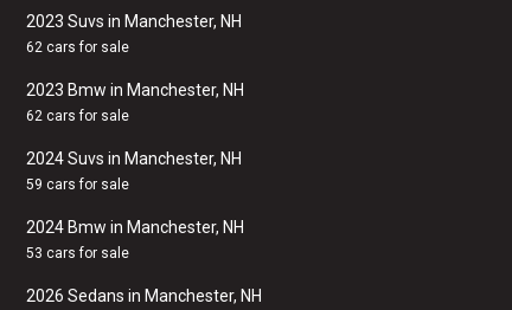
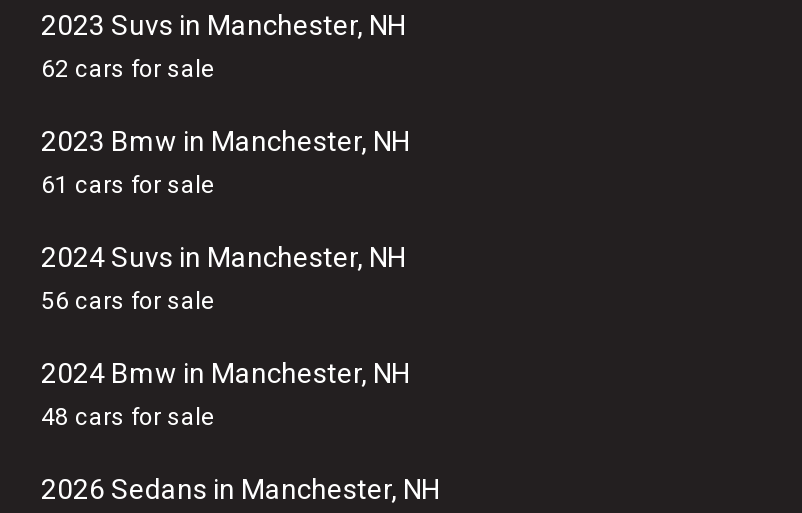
[26,108,129,124] 62 cars for sale -> [41,171,215,199] 61 cars for sale
[26,176,129,193] 59 cars for sale -> [41,287,215,315] 56 cars for sale
[26,245,129,261] 53 cars for sale -> [41,403,215,431] 48 cars for sale

